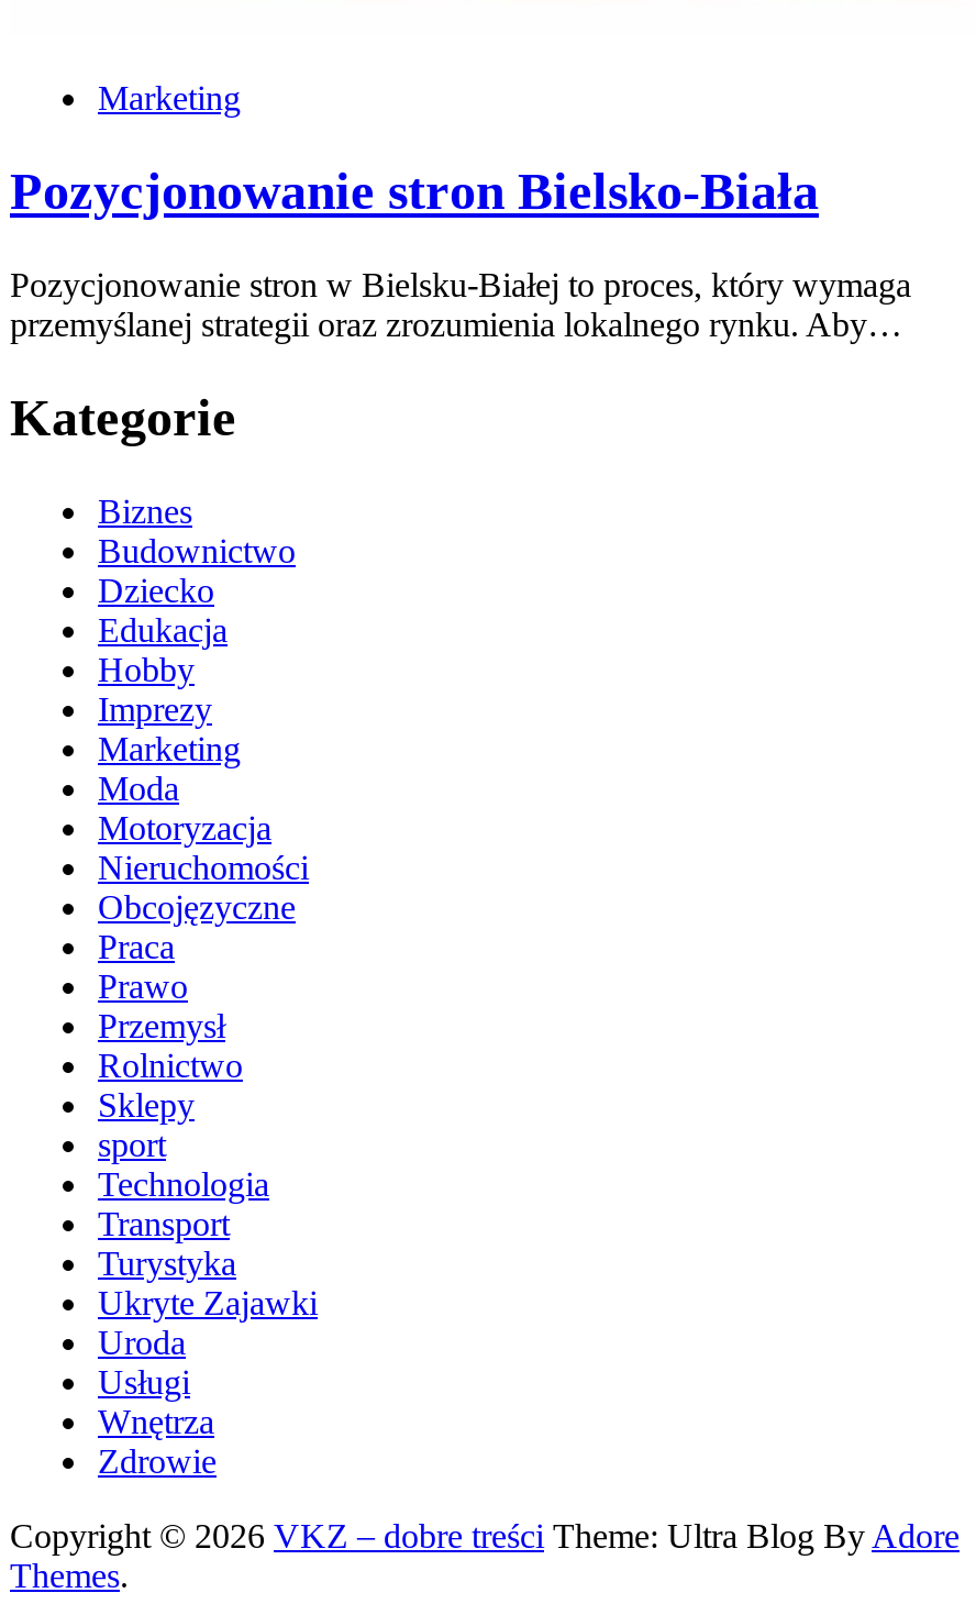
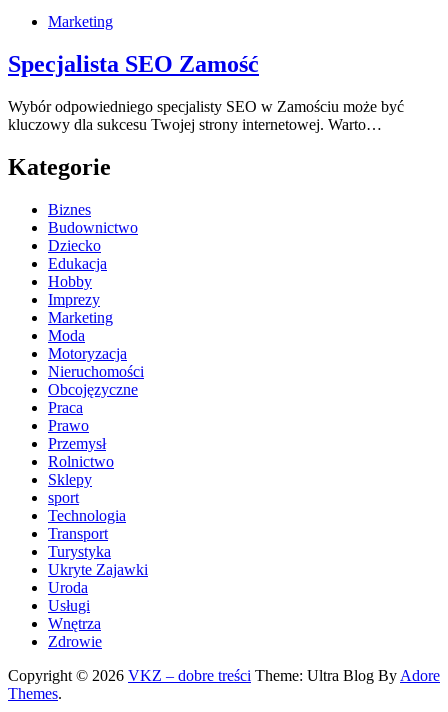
[10,163,819,220] Pozycjonowanie stron Bielsko-Biała -> [8,51,259,77] Specjalista SEO Zamość
[10,266,911,343] Pozycjonowanie stron w Bielsku-Białej to proces, który wymaga | przemyślanej strategii oraz zrozumienia lokalnego rynku. Aby… -> [8,98,404,133] Wybór odpowiedniego specjalisty SEO w Zamościu może być | kluczowy dla sukcesu Twojej strony internetowej. Warto…

